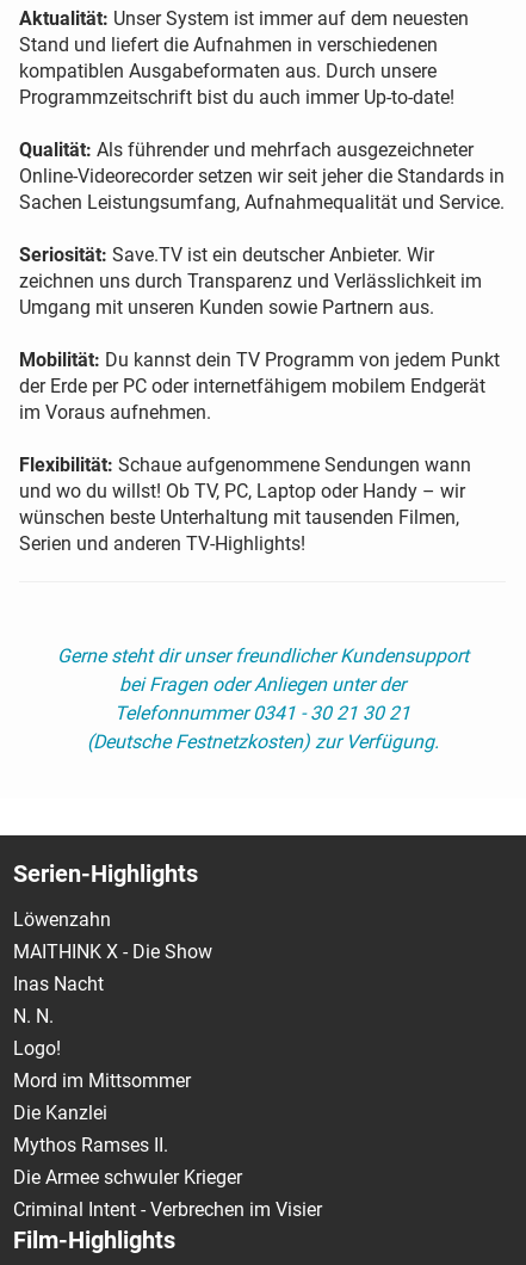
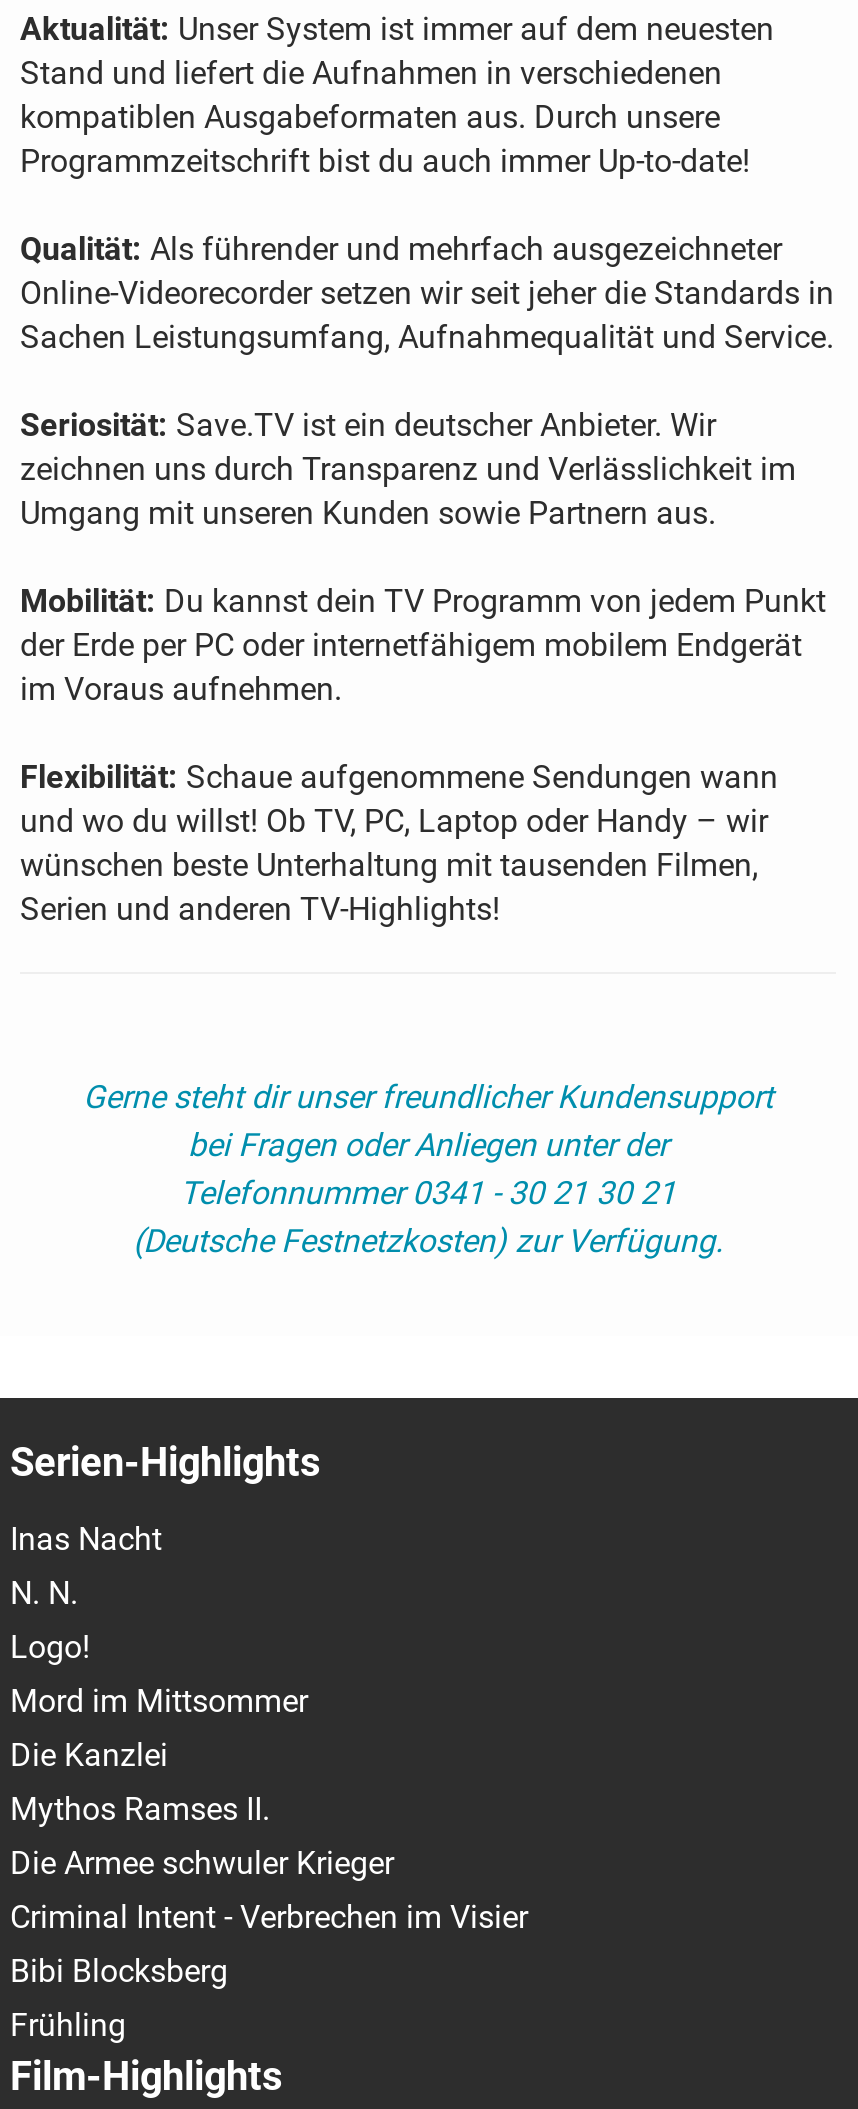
[13,908,212,963] Löwenzahn | MAITHINK X - Die Show -> none
moved [13,972,322,1221] -> [10,1520,528,1936]: Inas Nacht | N. N. | Logo! | Mord im Mittsommer | Die Kanzlei | Mythos Ramses II. | Die Armee schwuler Krieger | Criminal Intent - Verbrechen im Visier
none -> [10,1952,228,2044] Bibi Blocksberg | Frühling

